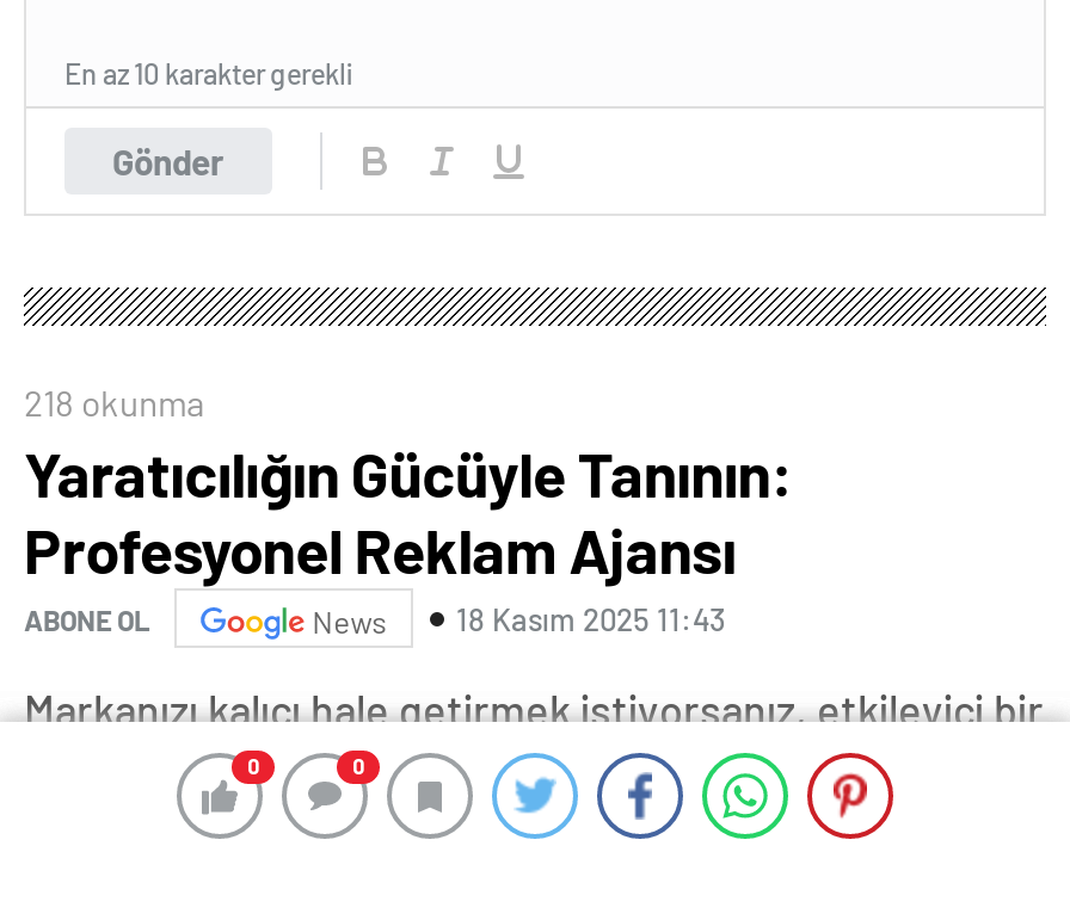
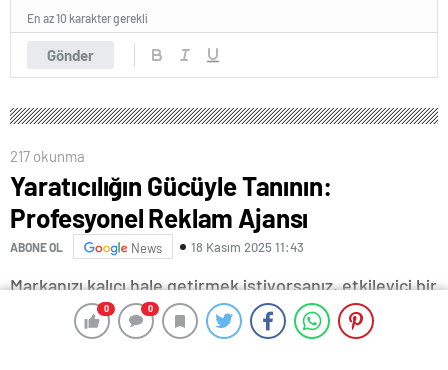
[24,381,205,424] 218 okunma -> [10,147,85,165] 217 okunma

